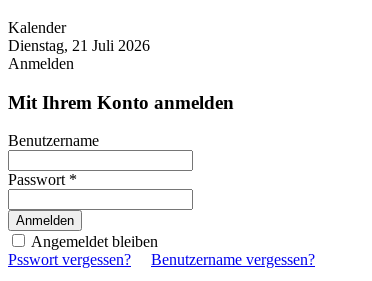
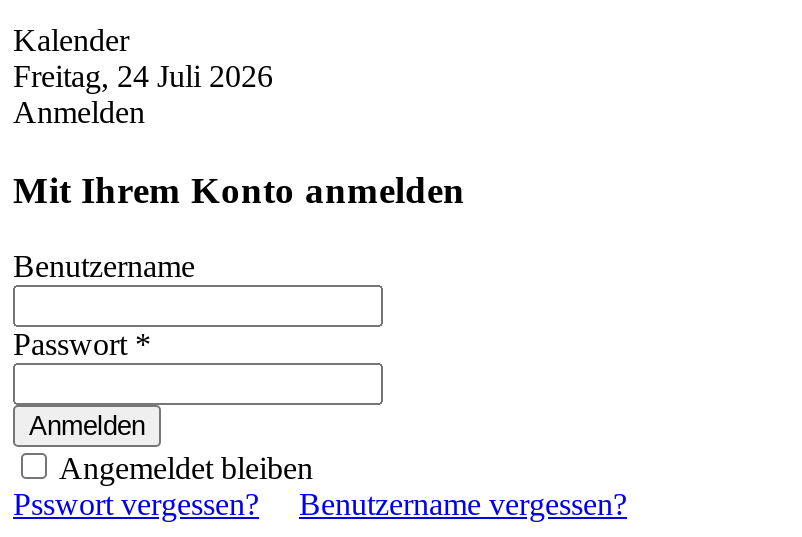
[8,37,150,54] Dienstag, 21 Juli 2026 -> [13,59,273,93] Freitag, 24 Juli 2026

